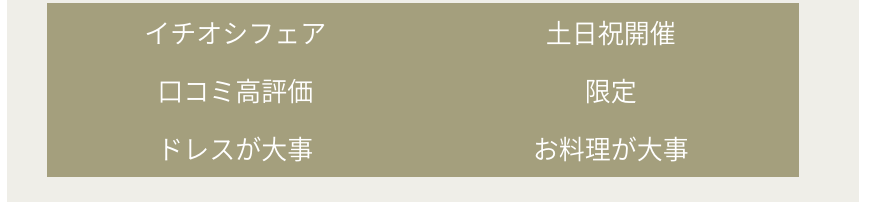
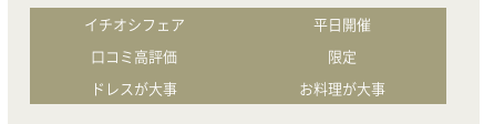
[546,12,676,50] 土日祝開催 -> [313,13,371,34] 平日開催

